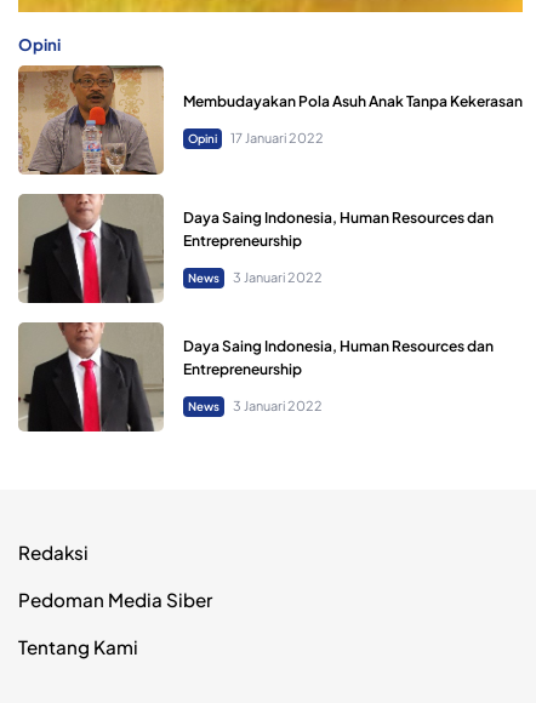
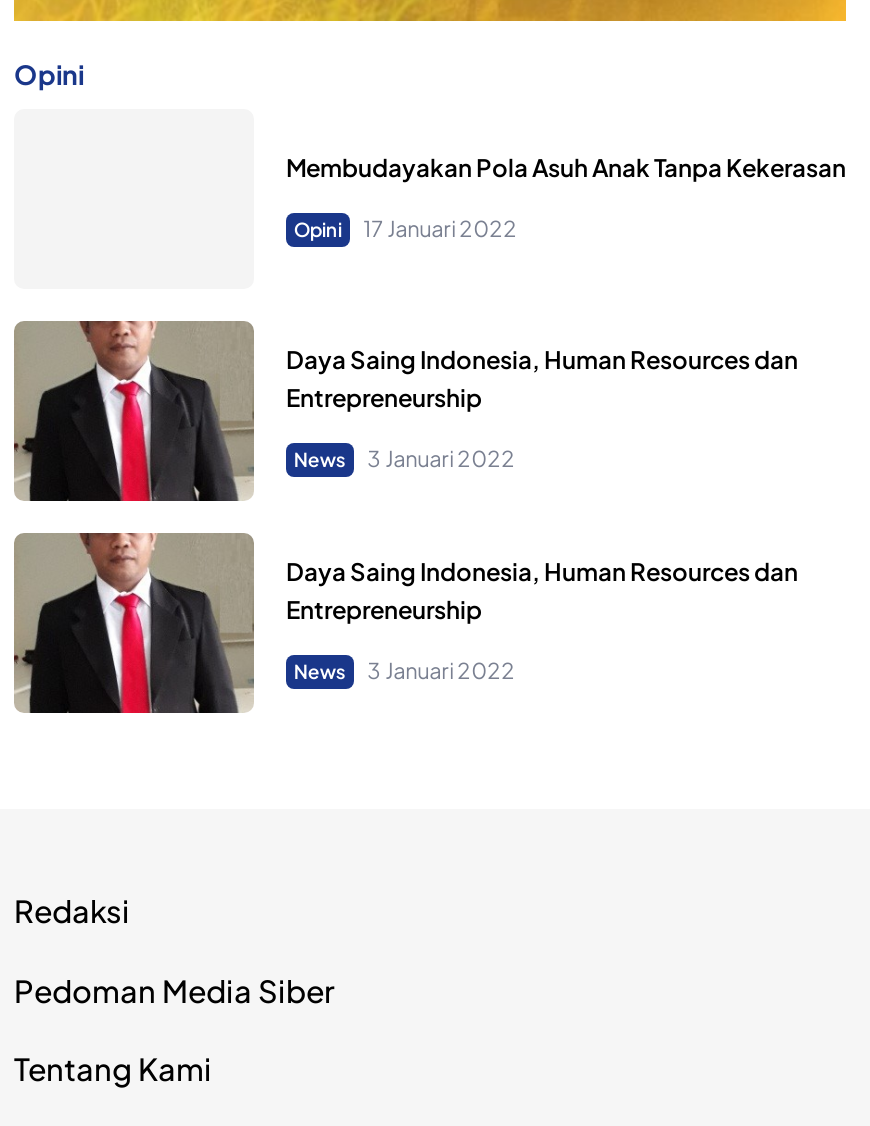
[17,64,165,176] [image] -> none

